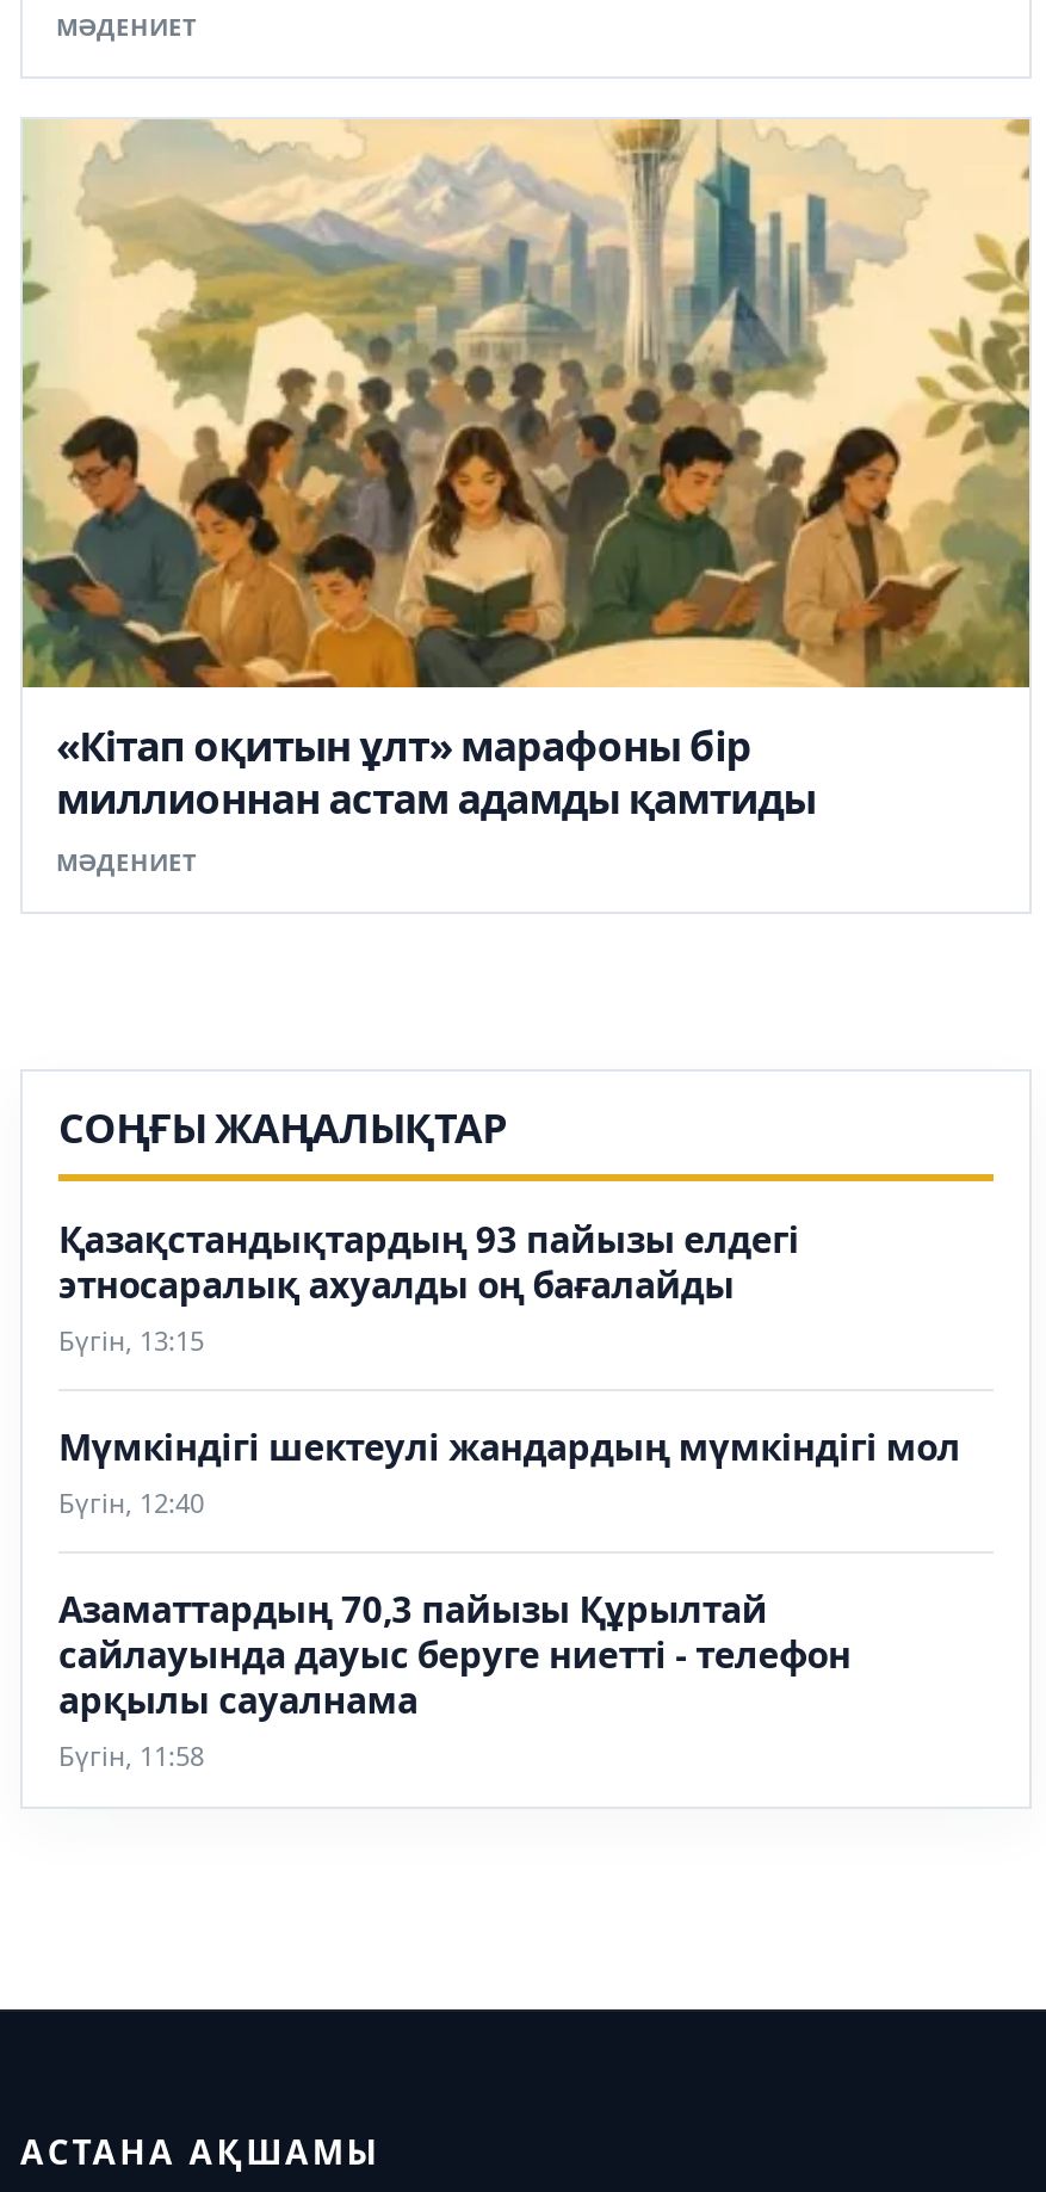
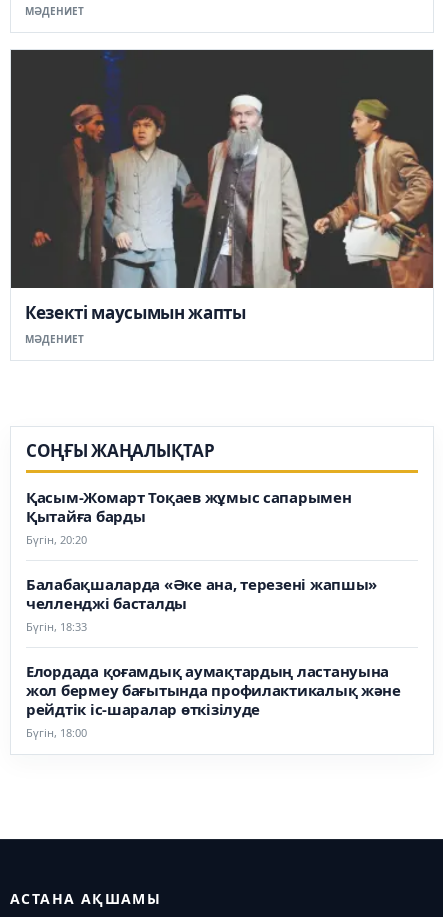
[20,117,1032,826] [image] | «Кітап оқитын ұлт» марафоны бір | миллионнан астам адамды қамтиды -> [10,49,434,324] [image] | Кезекті маусымын жапты
moved [56,845,507,1156] -> [25,332,214,462]: МӘДЕНИЕТ | СОҢҒЫ ЖАҢАЛЫҚТАР
[58,1215,799,1358] Қазақстандықтардың 93 пайызы елдегі | этносаралық ахуалды оң бағалайды | Бүгін, 13:15 -> [26,487,352,547] Қасым-Жомарт Тоқаев жұмыс сапарымен | Қытайға барды | Бүгін, 20:20
[58,1423,960,1521] Мүмкіндігі шектеулі жандардың мүмкіндігі мол | Бүгін, 12:40 -> [26,574,377,634] Балабақшаларда «Әке ана, терезені жапшы» | челленджі басталды | Бүгін, 18:33
[58,1585,851,1774] Азаматтардың 70,3 пайызы Құрылтай | сайлауында дауыс беруге ниетті - телефон | арқылы сауалнама | Бүгін, 11:58 -> [26,661,401,740] Елордада қоғамдық аумақтардың ластануына | жол бермеу бағытында профилактикалық және | рейдтік іс-шаралар өткізілуде | Бүгін, 18:00

